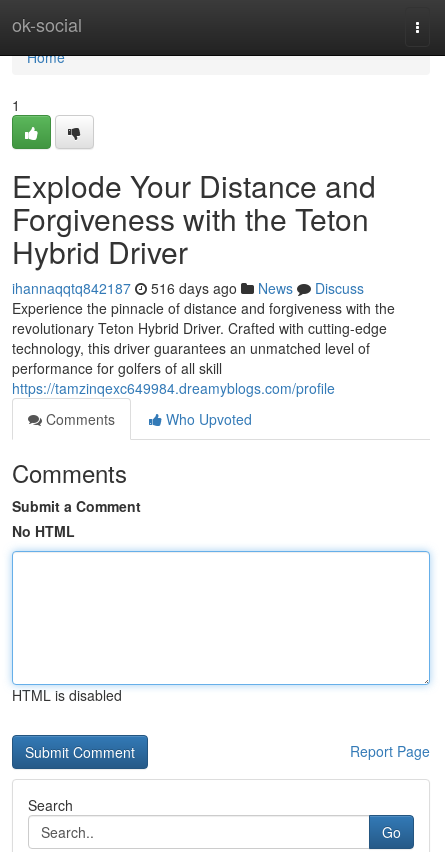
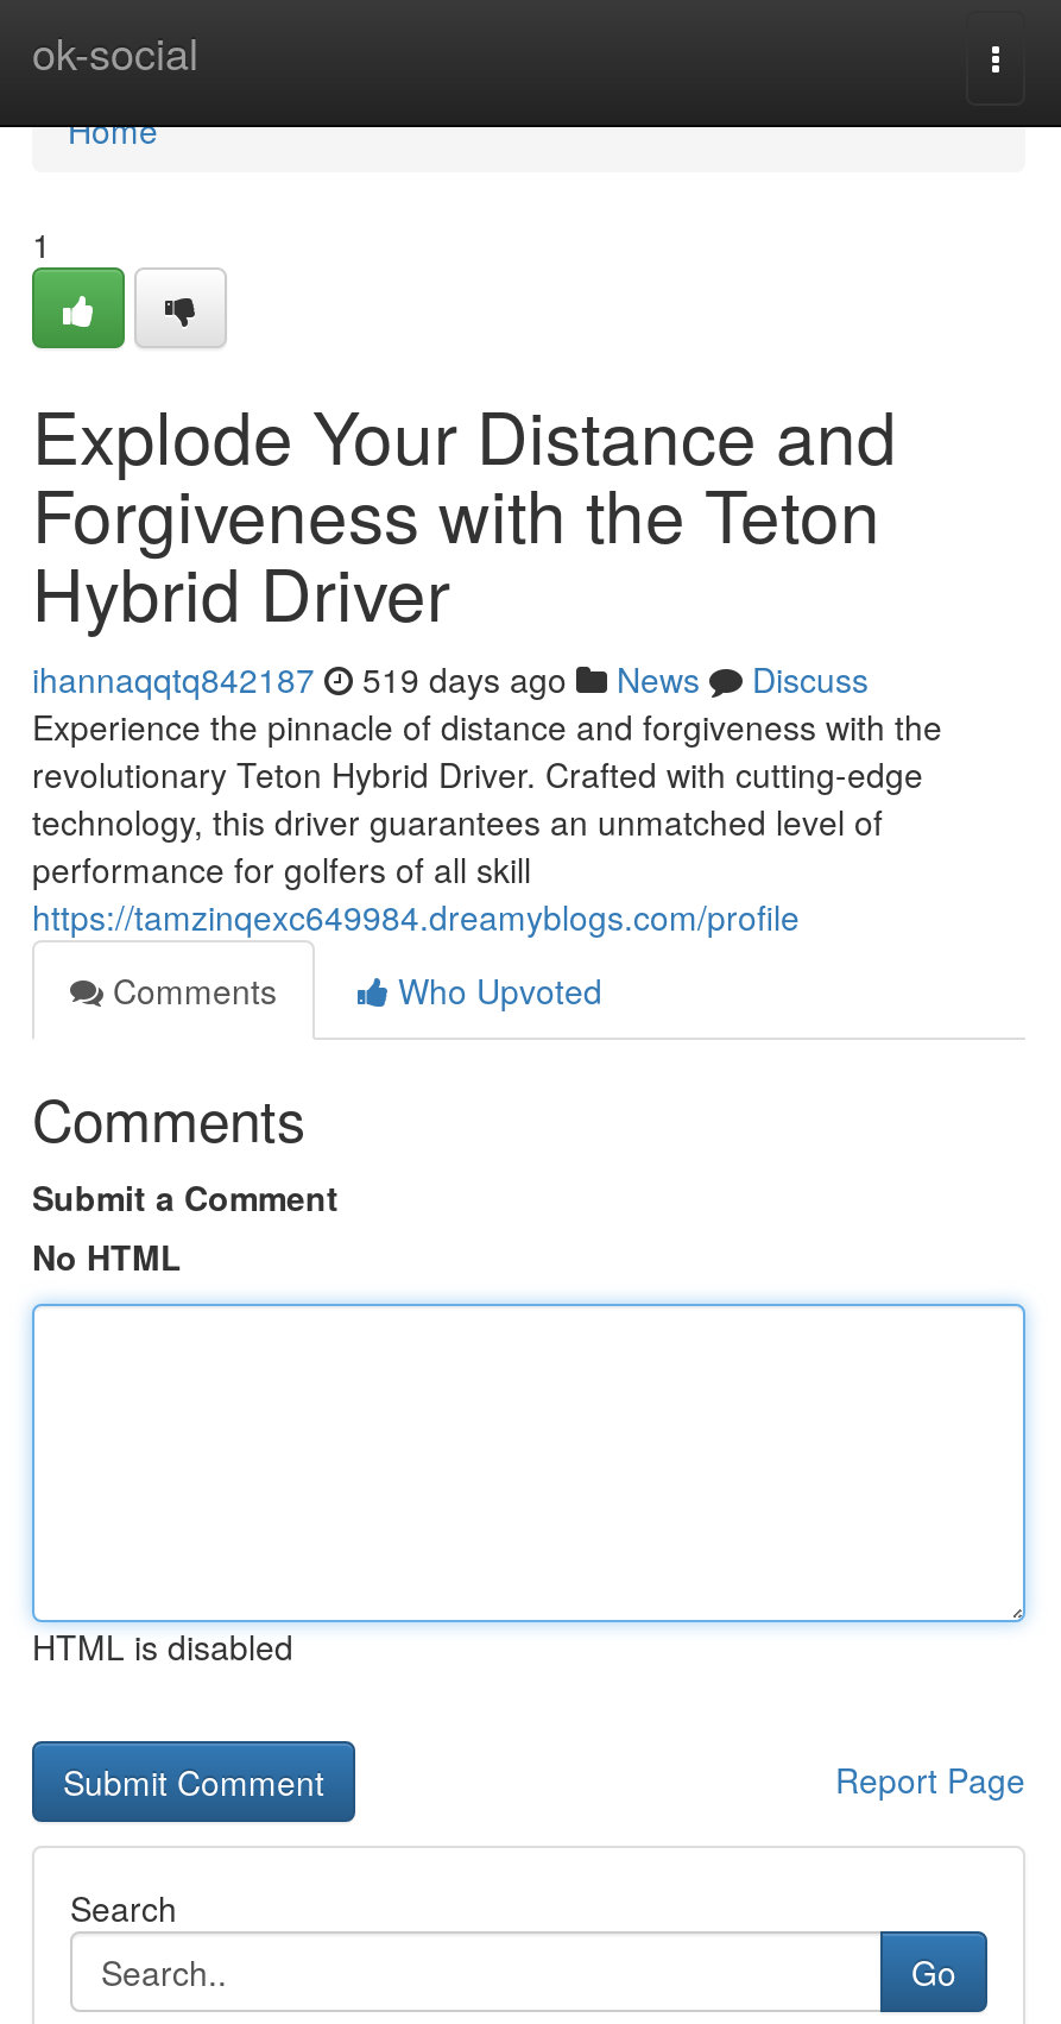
[12,278,364,298] ihannaqqtq842187 516 days ago News Discuss -> [32,655,869,702] ihannaqqtq842187 519 days ago News Discuss

